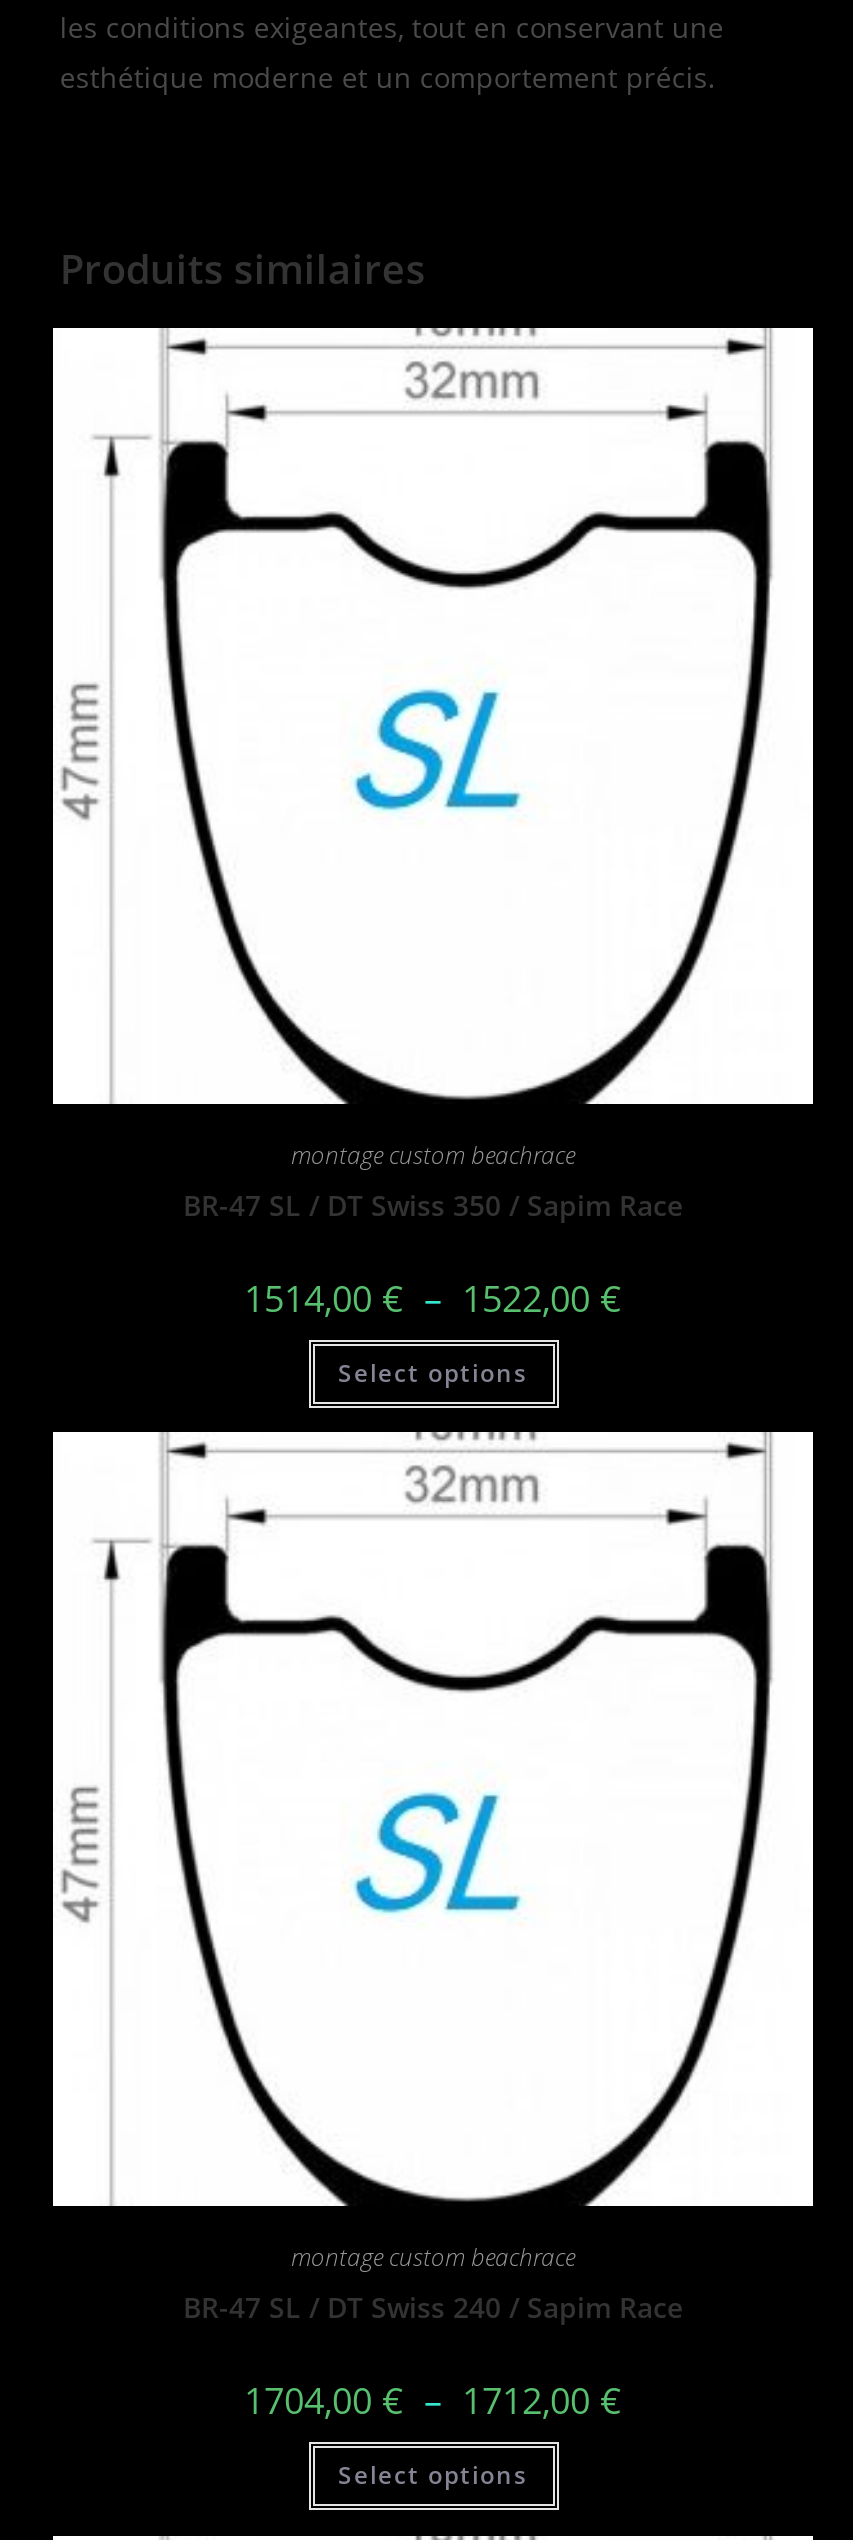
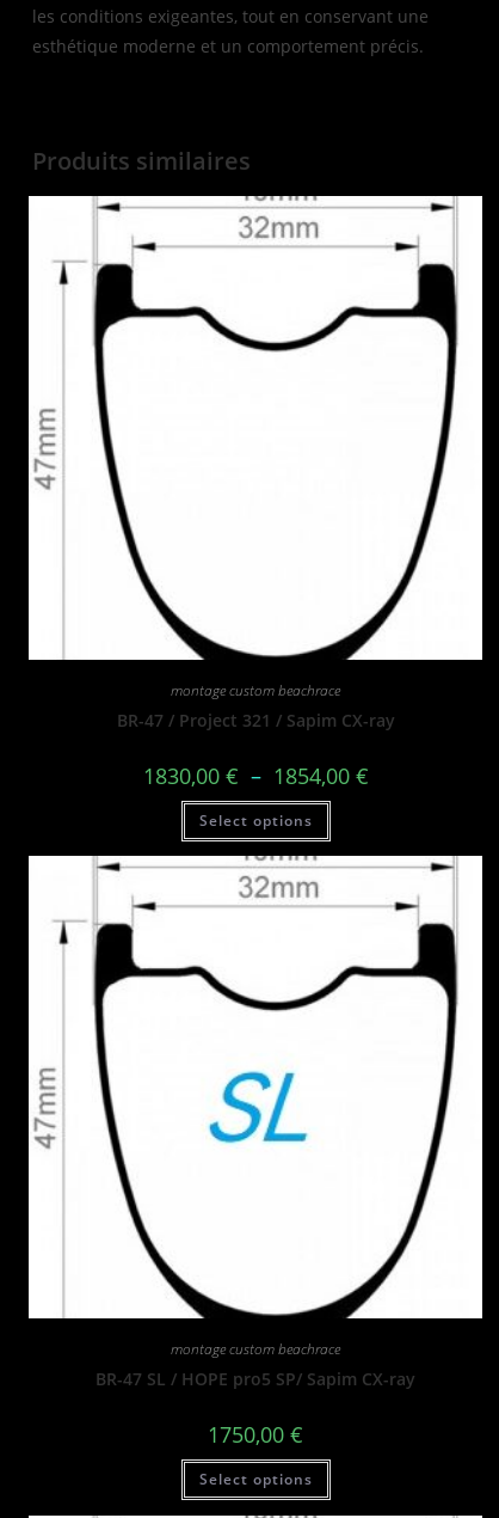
[353,688,523,812] [image] -> none
[183,1185,683,1223] BR-47 SL / DT Swiss 350 / Sapim Race -> [116,708,395,731] BR-47 / Project 321 / Sapim CX-ray
[244,1273,622,1321] 1514,00 € – 1522,00 € -> [143,761,368,789] 1830,00 € – 1854,00 €
[183,2288,683,2326] BR-47 SL / DT Swiss 240 / Sapim Race -> [96,1368,415,1390] BR-47 SL / HOPE pro5 SP/ Sapim CX-ray
[244,2376,622,2424] 1704,00 € – 1712,00 € -> [208,1420,303,1449] 1750,00 €

